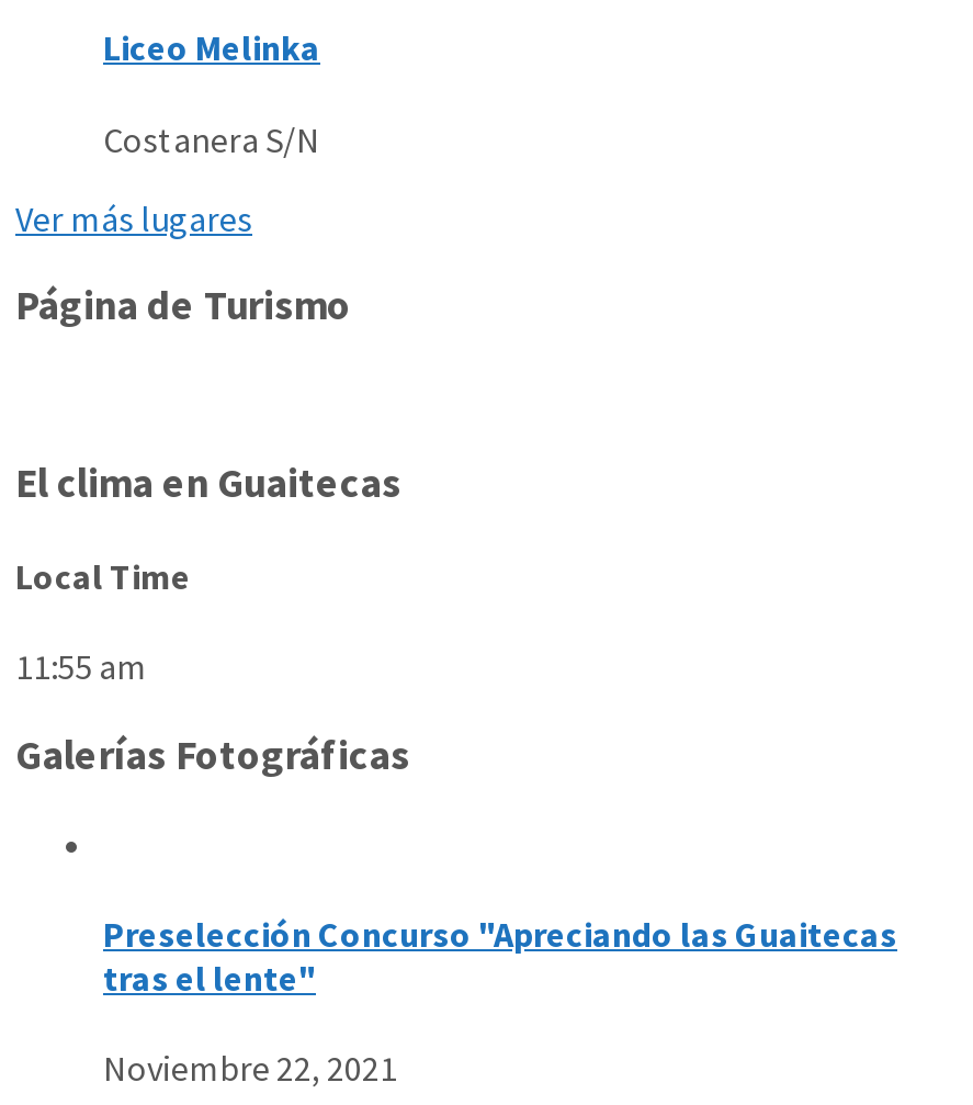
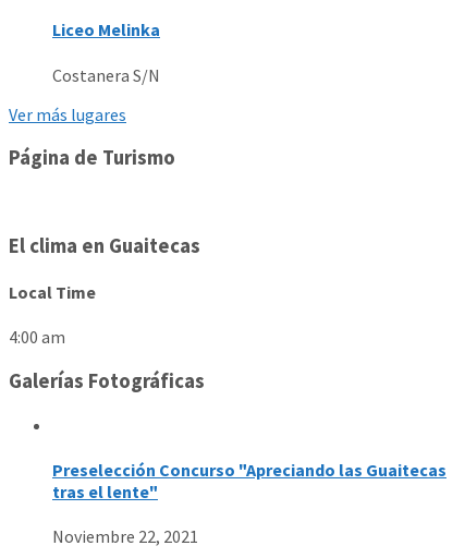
[15,645,147,689] 11:55 am -> [9,326,65,348] 4:00 am

